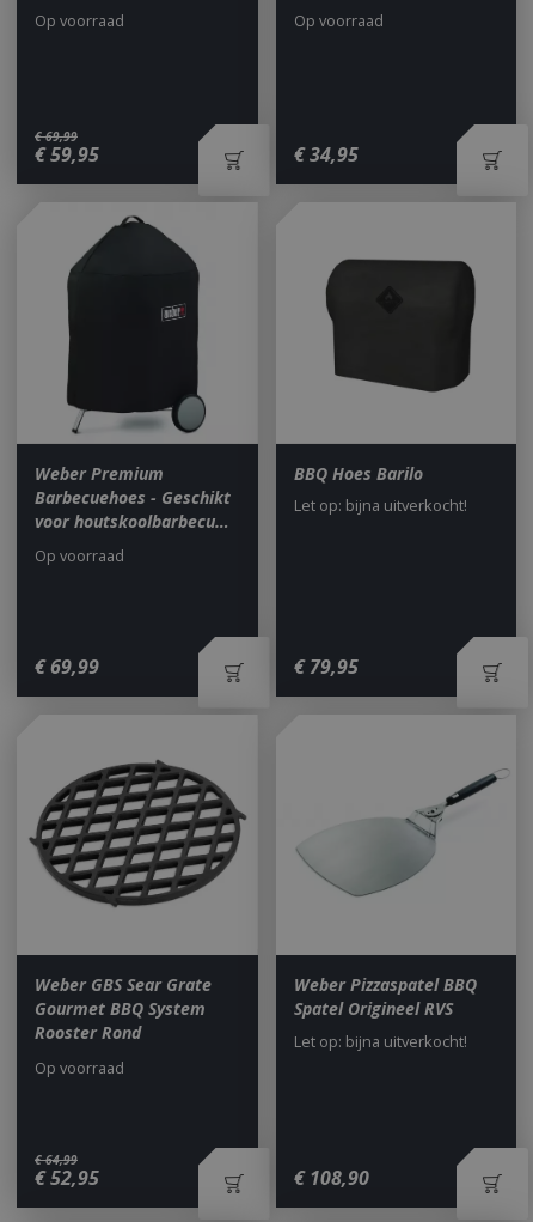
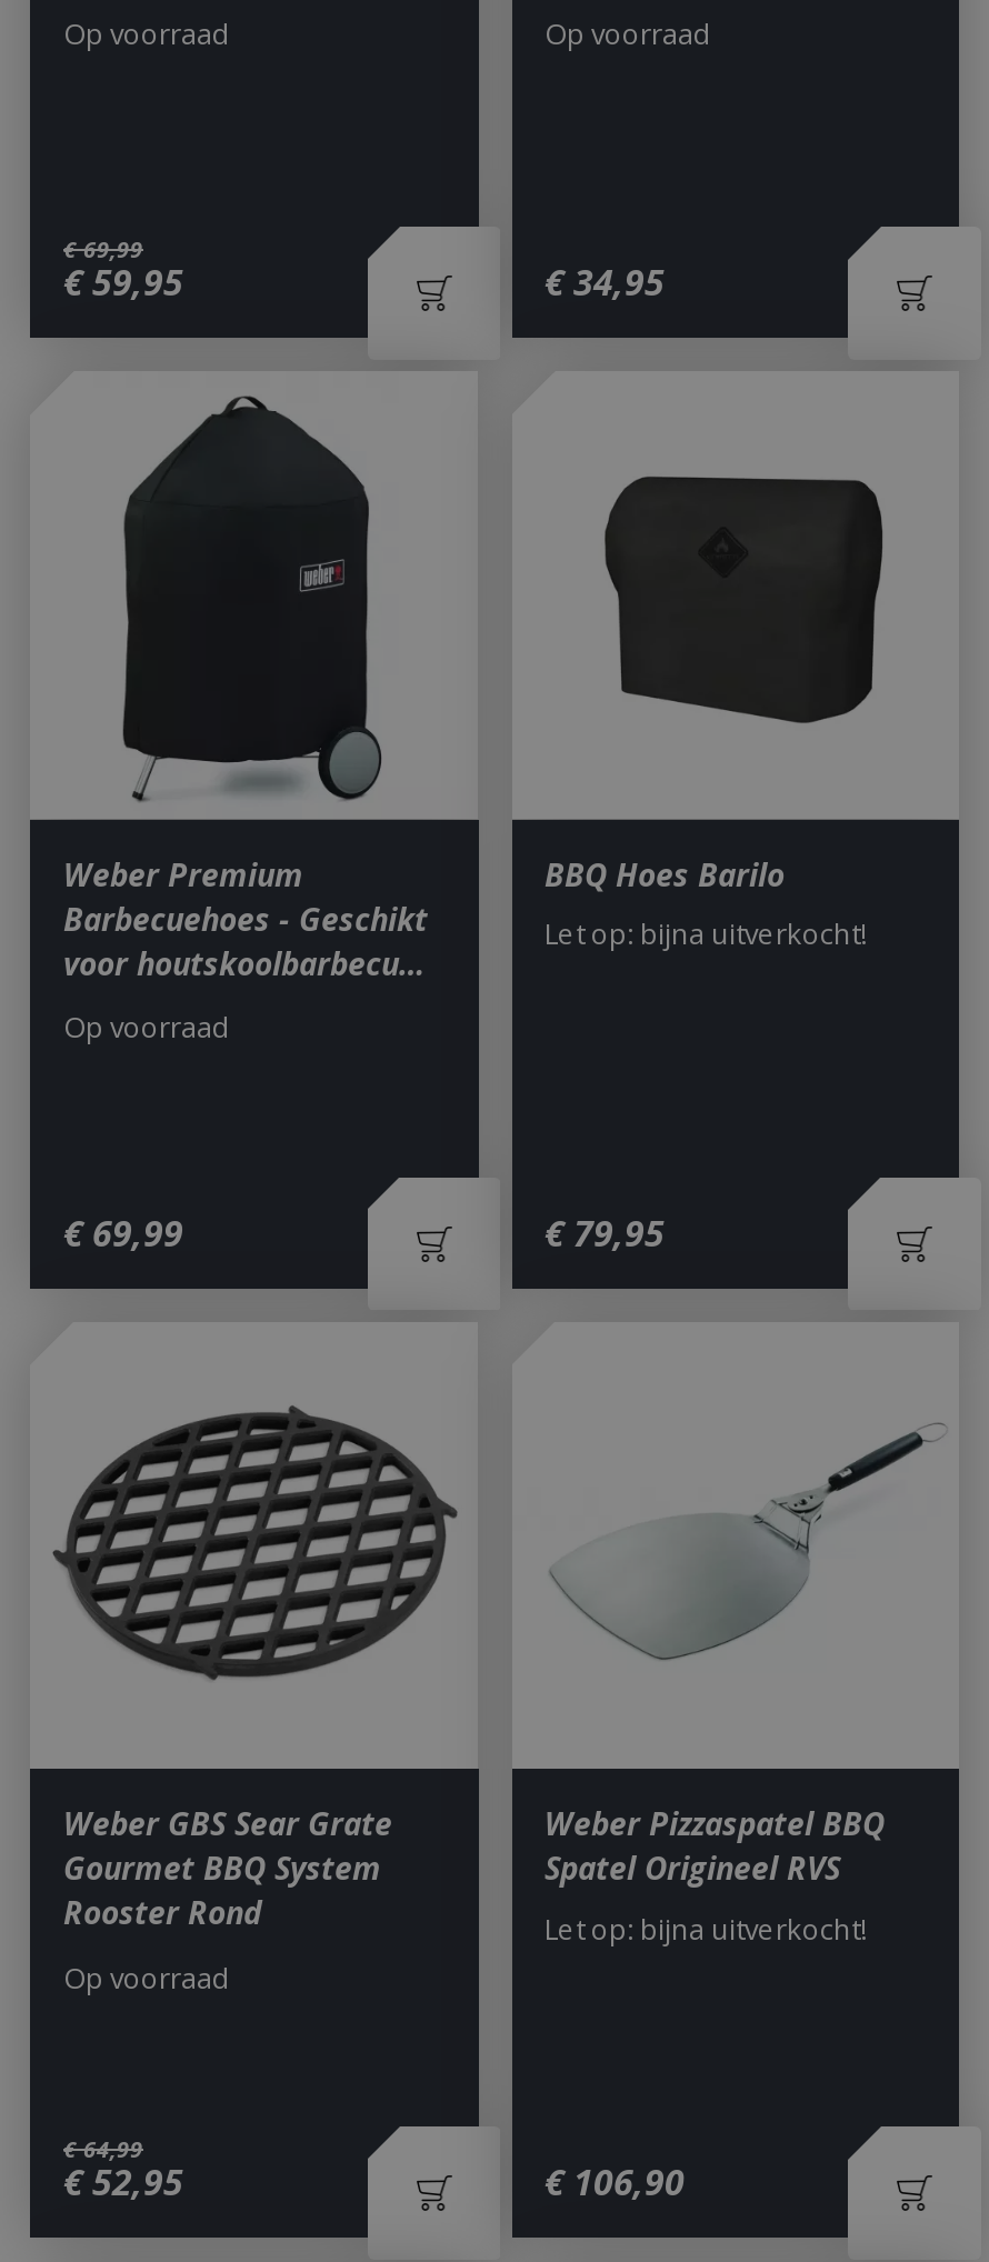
[293,1165,369,1191] € 108,90 -> [545,2158,685,2206] € 106,90

